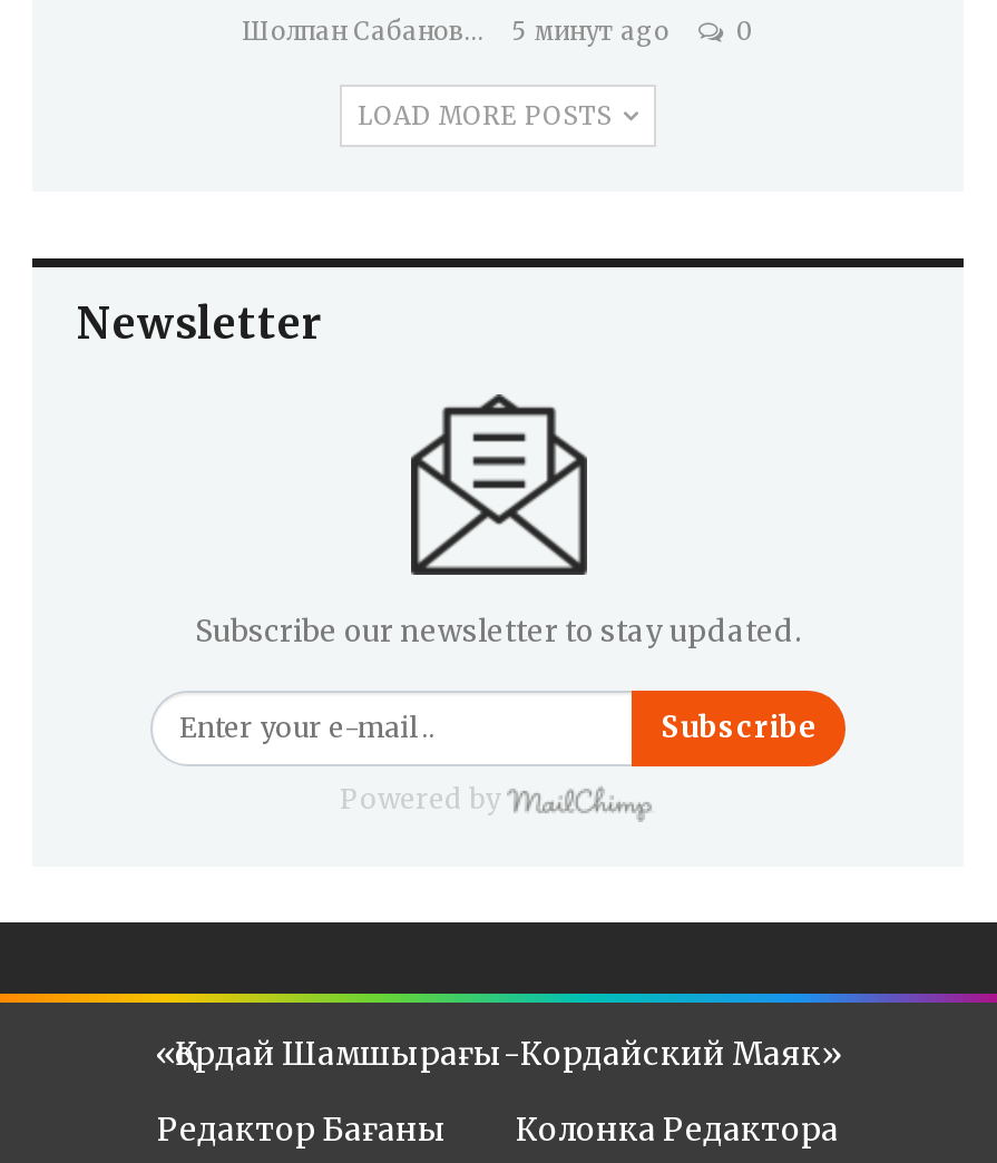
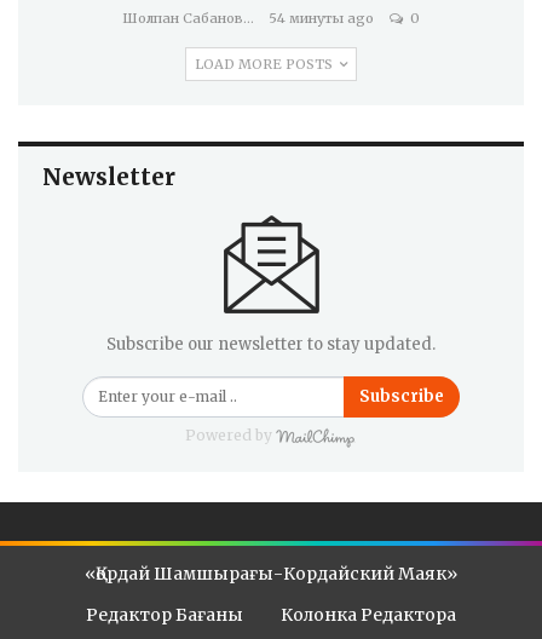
[511,16,669,48] 5 минут ago -> [269,10,374,27] 54 минуты ago

